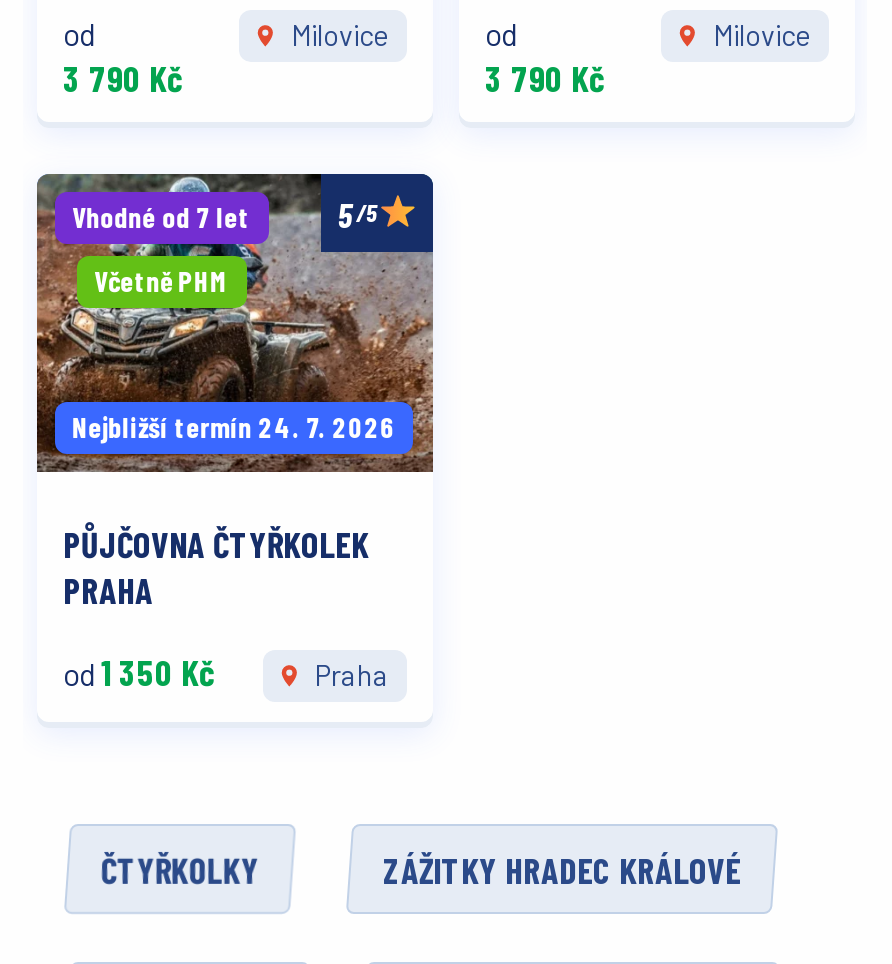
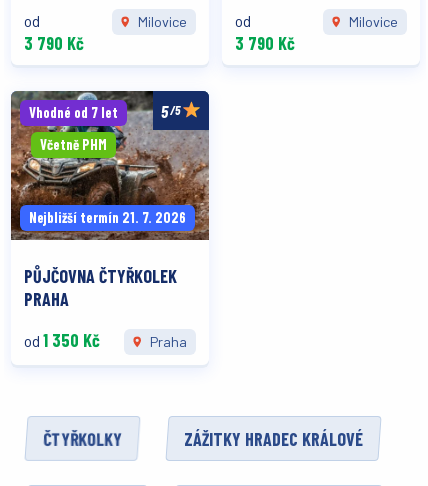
[71,411,393,445] Nejbližší termín 24. 7. 2026 -> [28,209,185,226] Nejbližší termín 21. 7. 2026

